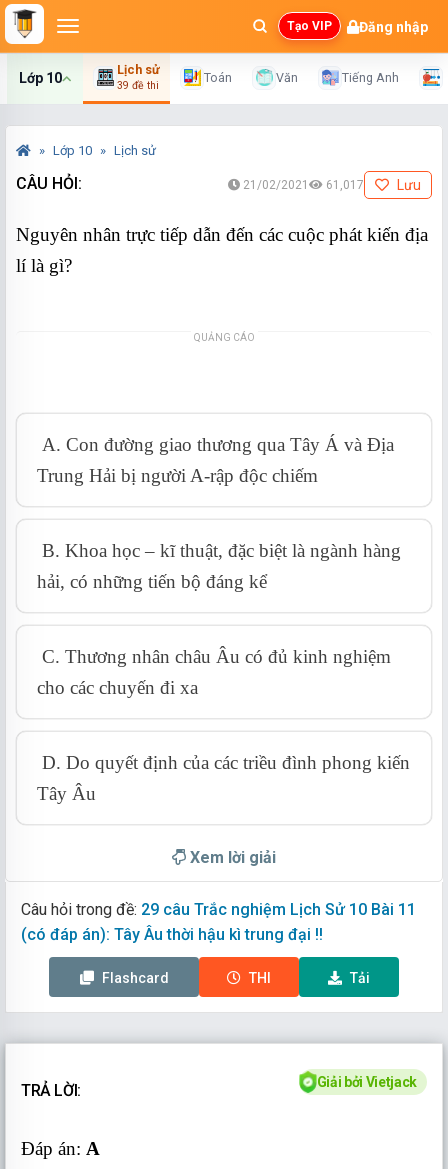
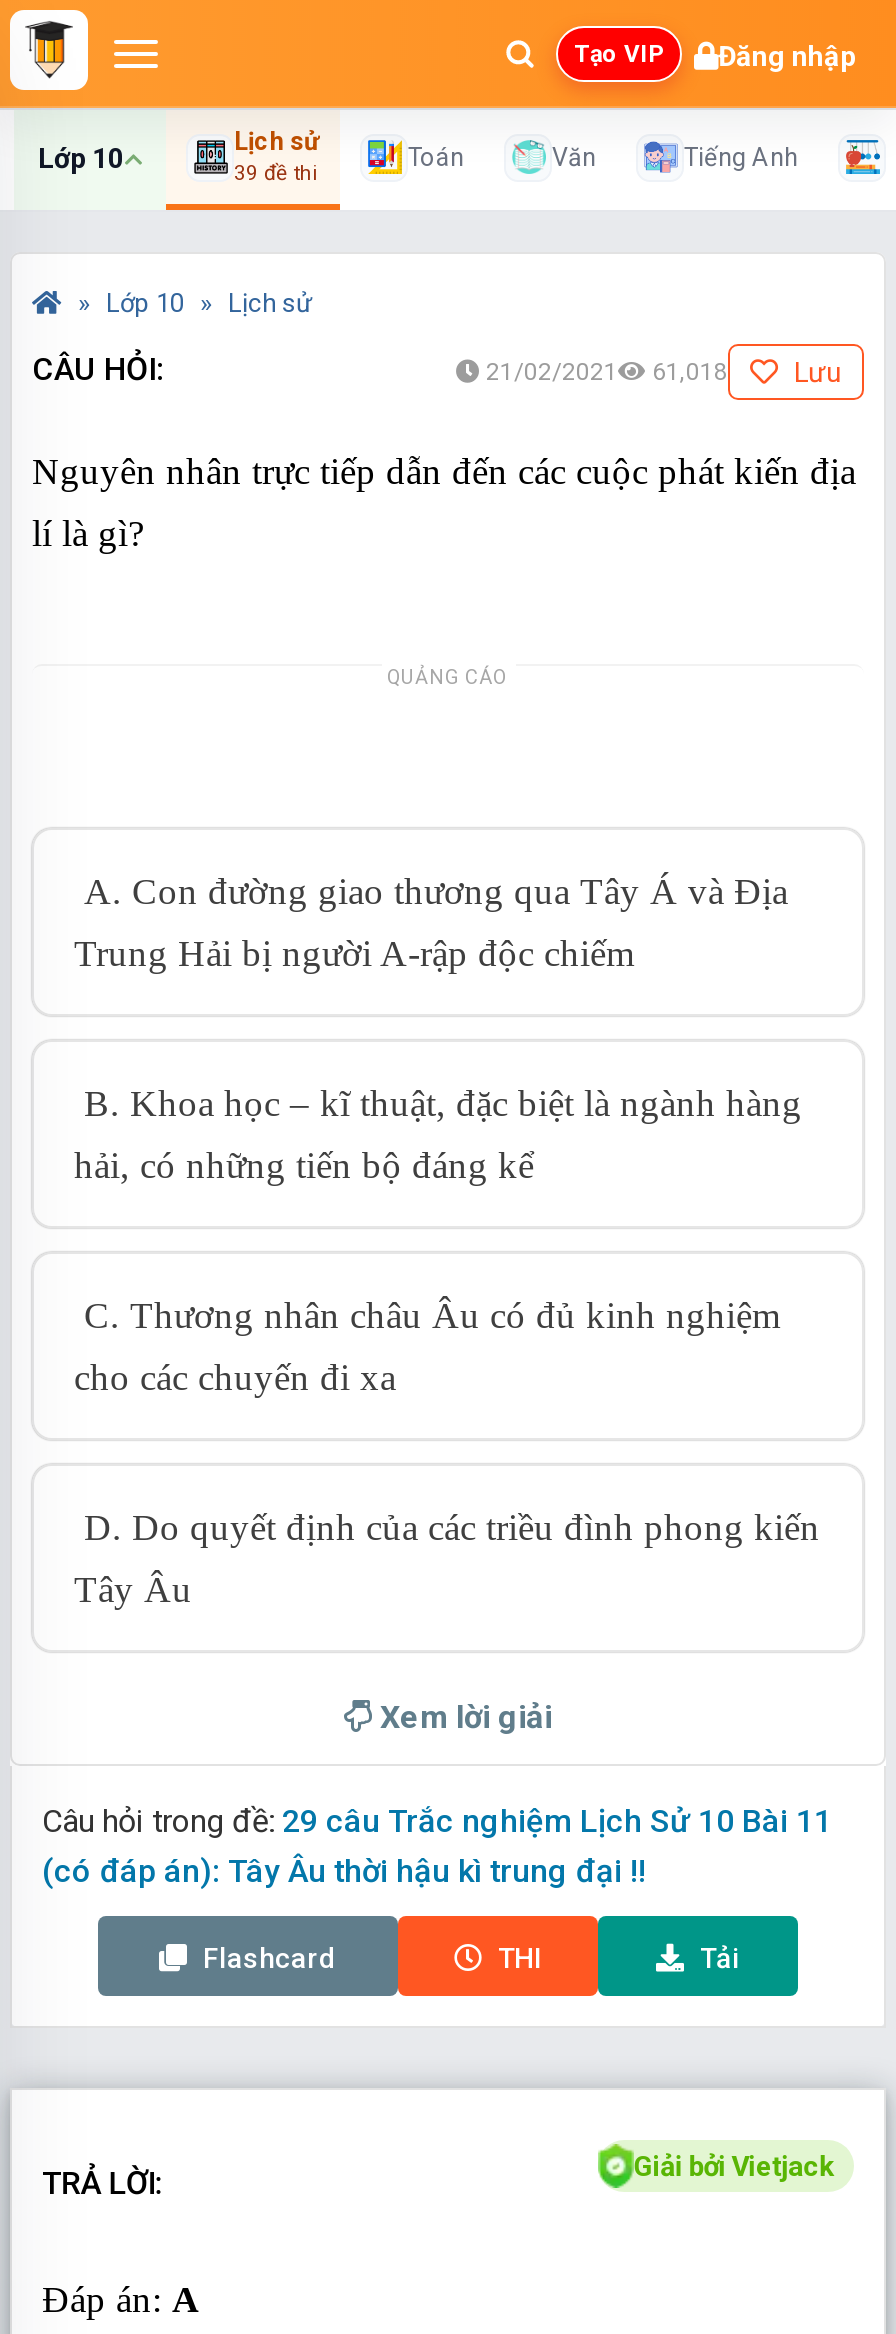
[240,177,364,191] 21/02/2021 61,017 -> [480,357,728,385] 21/02/2021 61,018

